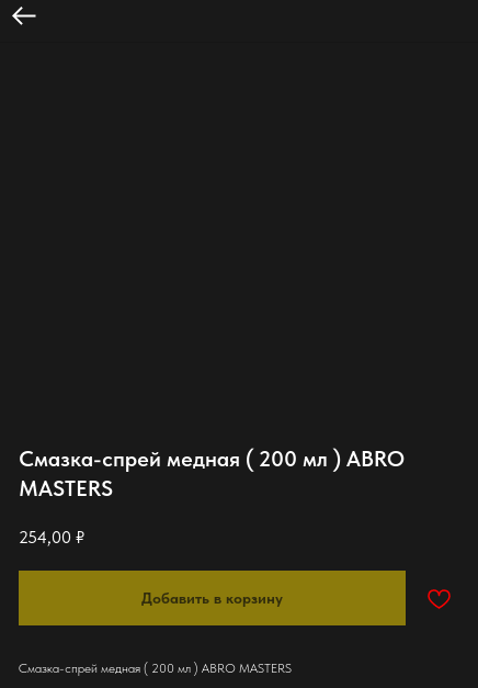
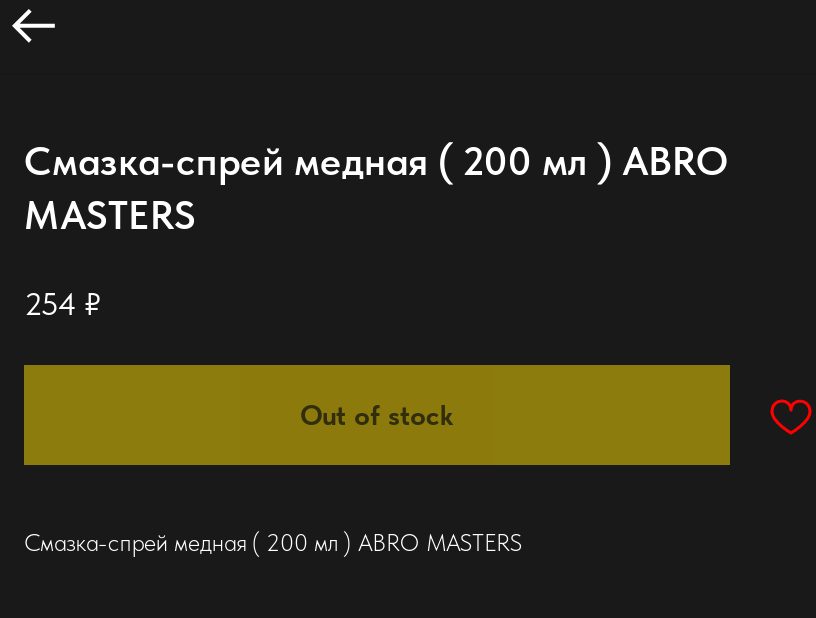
[19,527,84,548] 254,00 ₽ -> [24,285,100,323] 254 ₽
[141,589,283,607] Добавить в корзину -> [300,399,454,431] Out of stock

